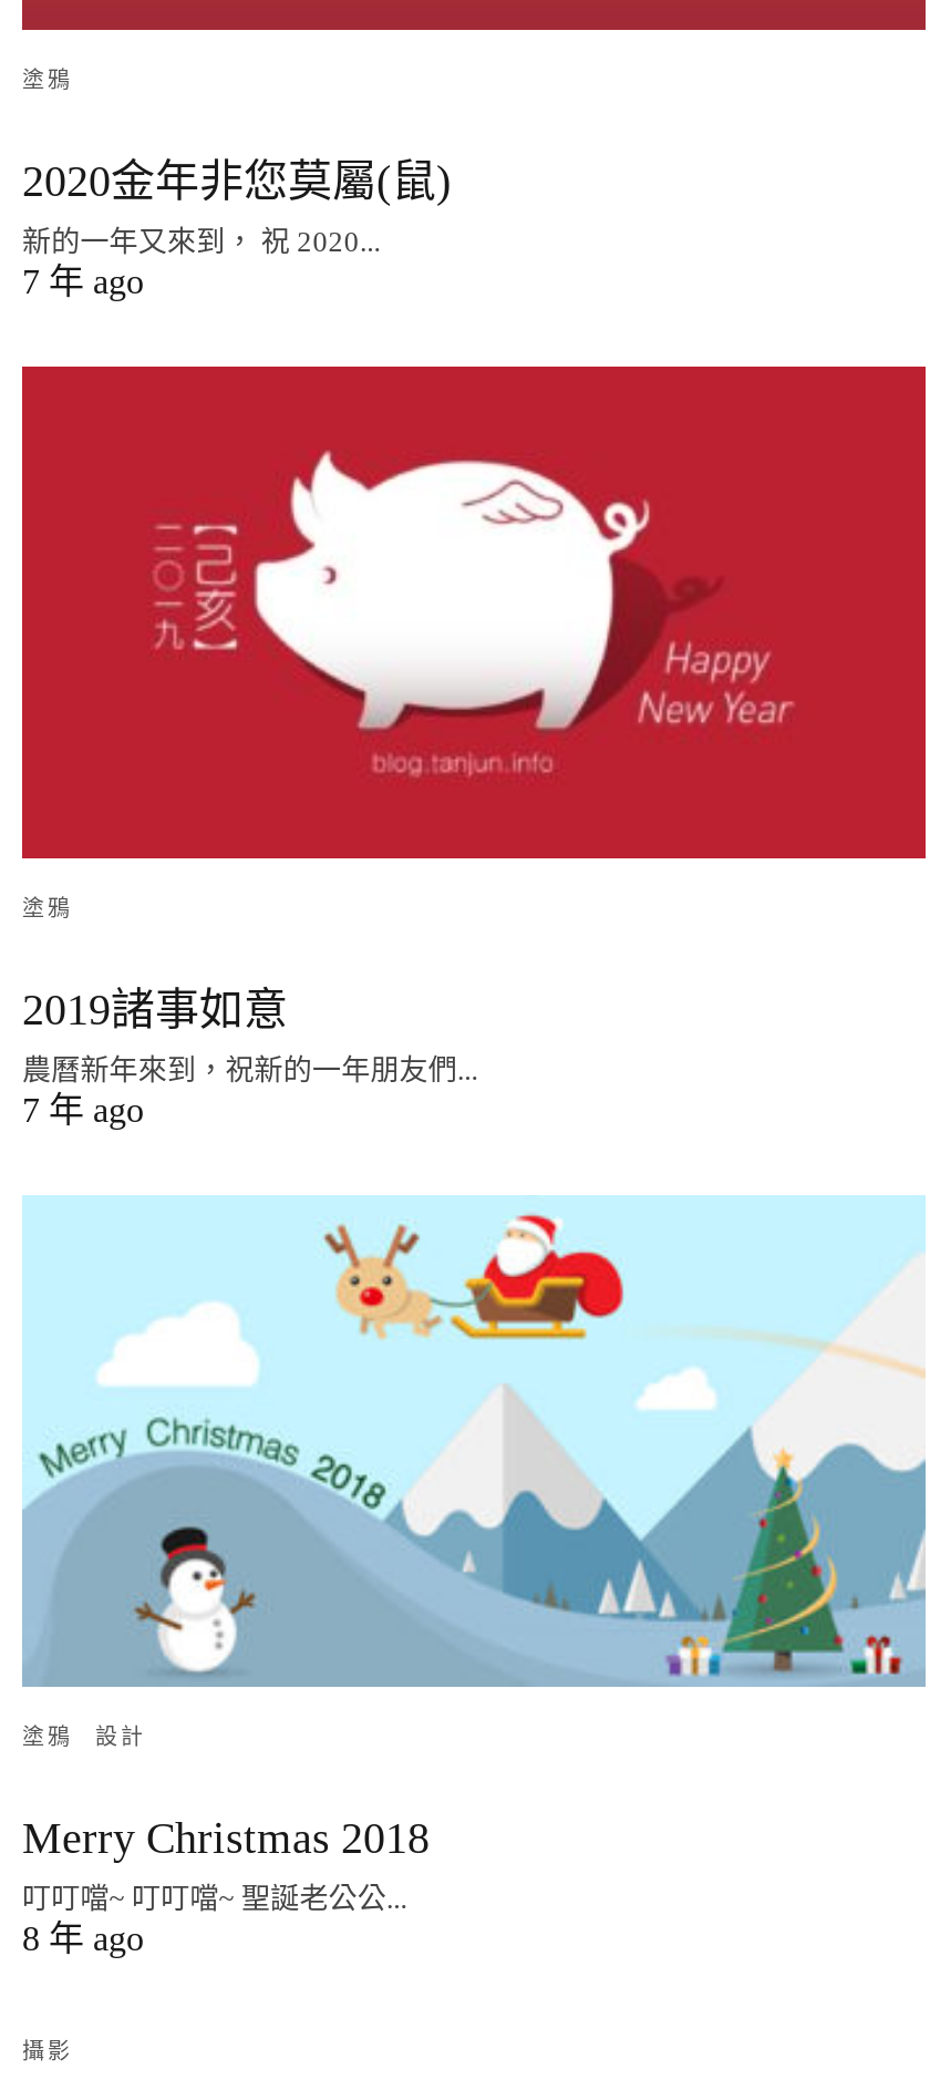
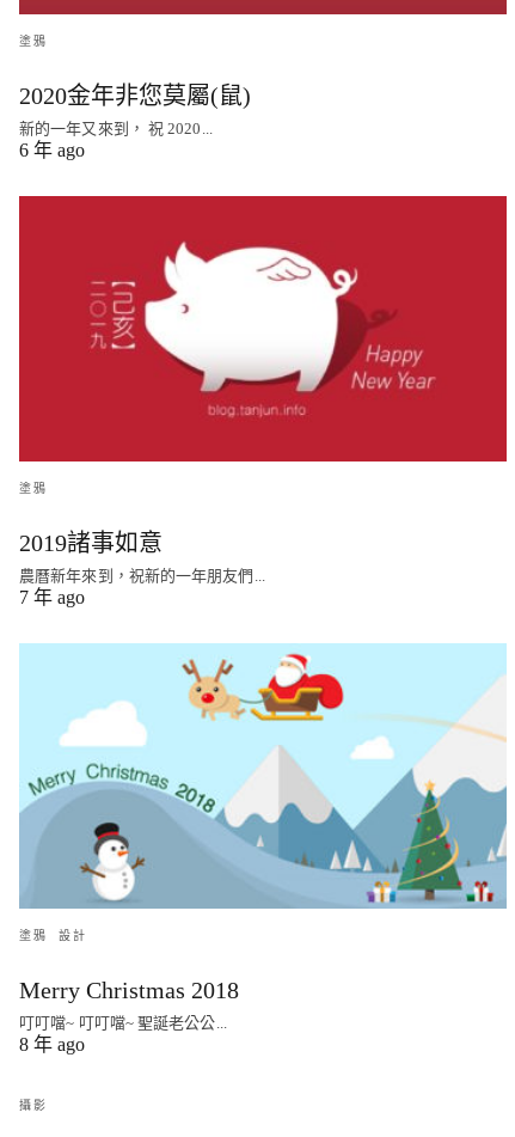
[22,263,144,301] 7 年 ago -> [19,140,85,161] 6 年 ago

